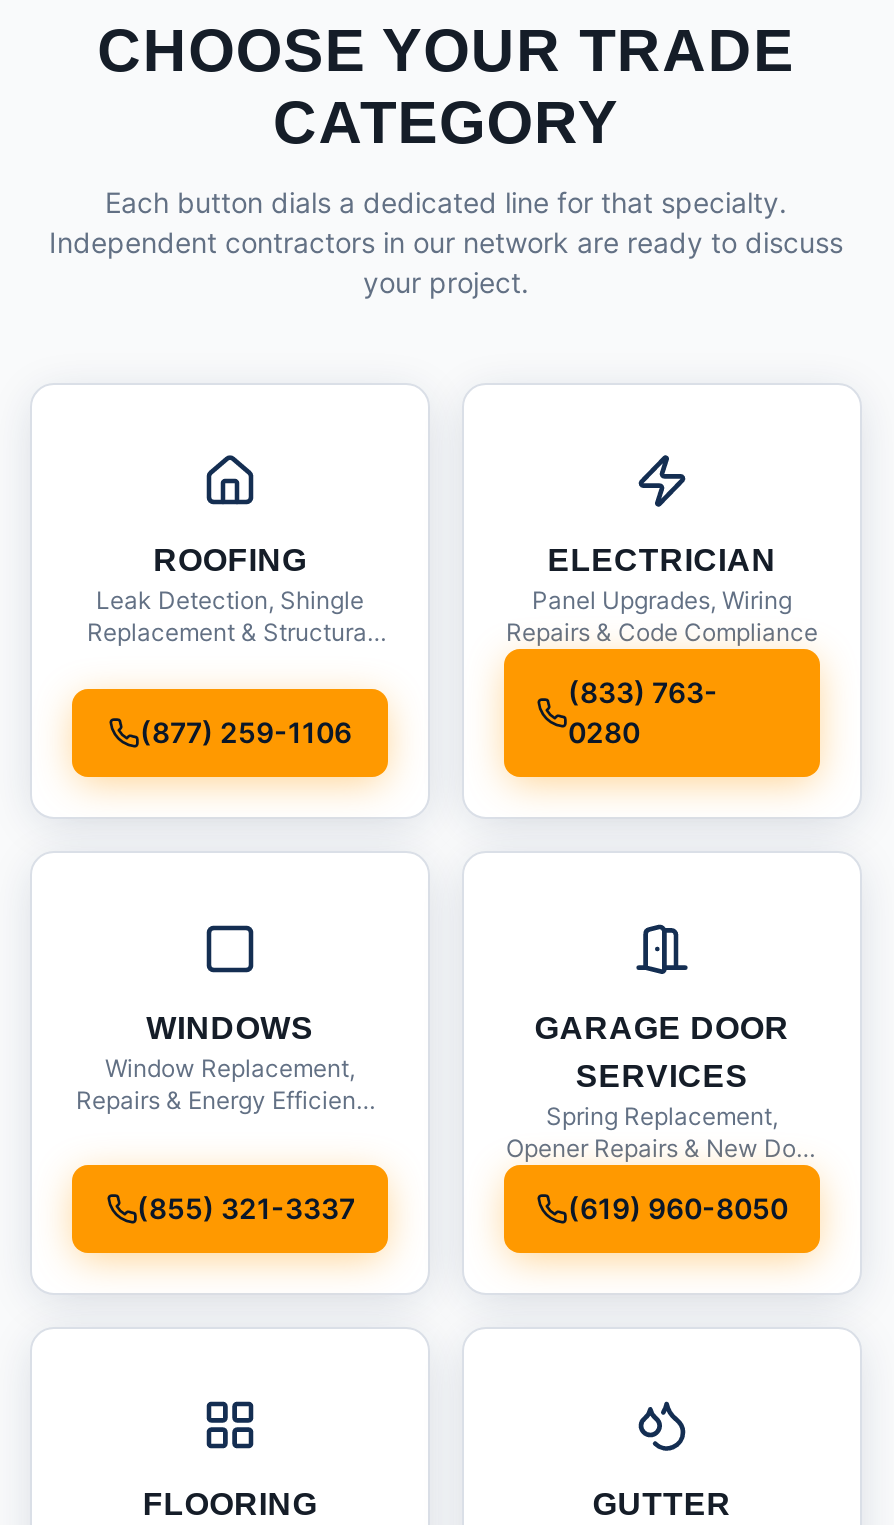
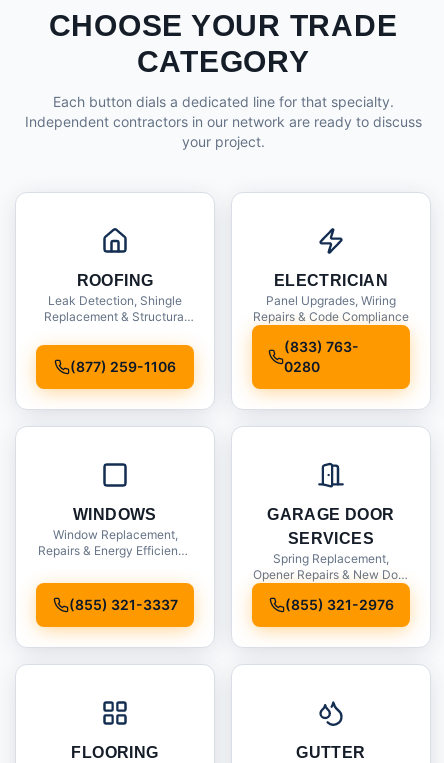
[568,1191,788,1225] (619) 960-8050 -> [284,596,393,613] (855) 321-2976

